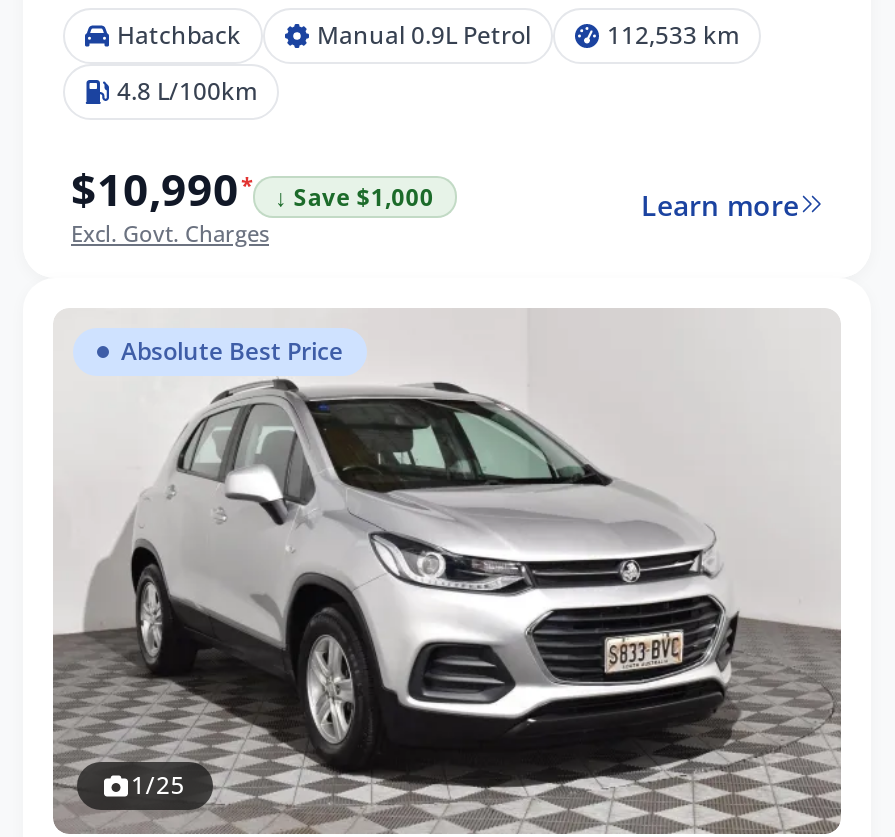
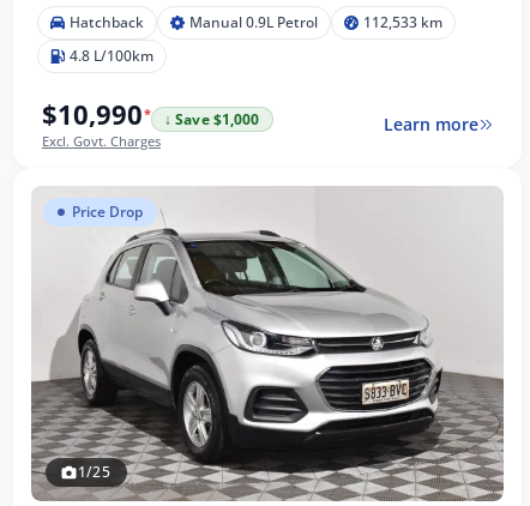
[121,334,343,368] Absolute Best Price -> [72,201,143,222] Price Drop

